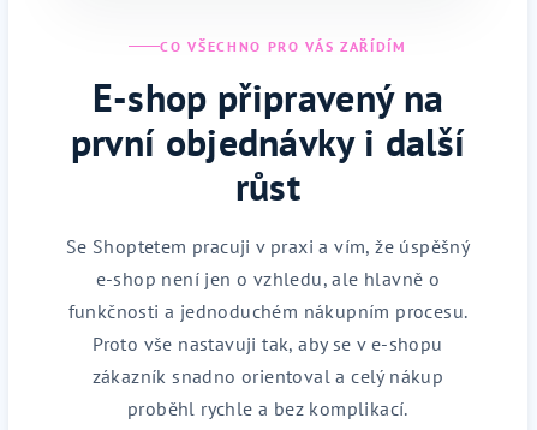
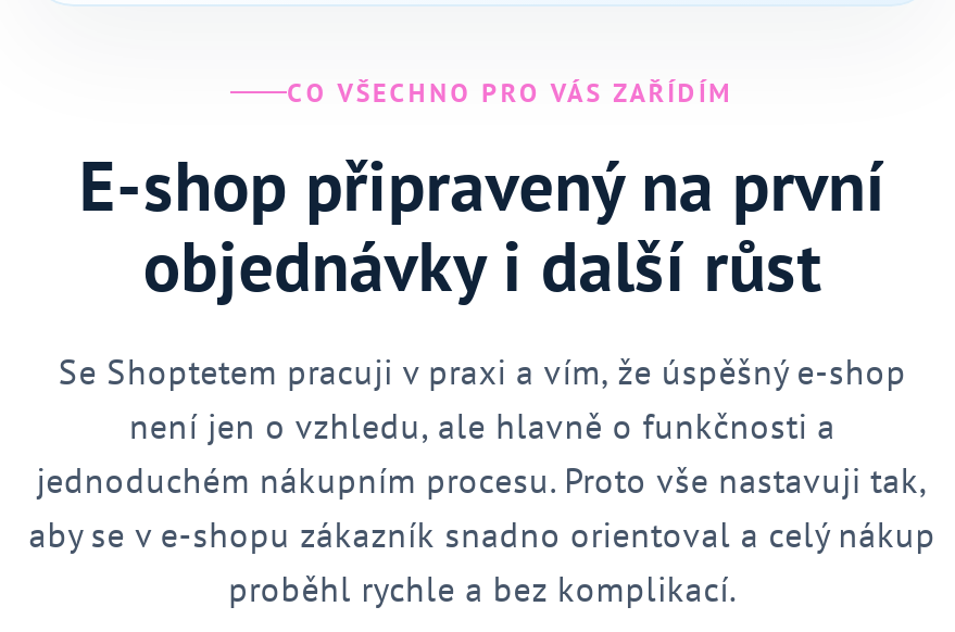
[66,71,470,387] E-shop připravený na | první objednávky i další | růst | Se Shoptetem pracuji v praxi a vím, že úspěšný | e-shop není jen o vzhledu, ale hlavně o | funkčnosti a jednoduchém nákupním procesu. | Proto vše nastavuji tak, aby se v e-shopu | zákazník snadno orientoval a celý nákup -> [29,138,936,555] E‑shop připravený na první | objednávky i další růst | Se Shoptetem pracuji v praxi a vím, že úspěšný e‑shop | není jen o vzhledu, ale hlavně o funkčnosti a | jednoduchém nákupním procesu. Proto vše nastavuji tak, | aby se v e‑shopu zákazník snadno orientoval a celý nákup

